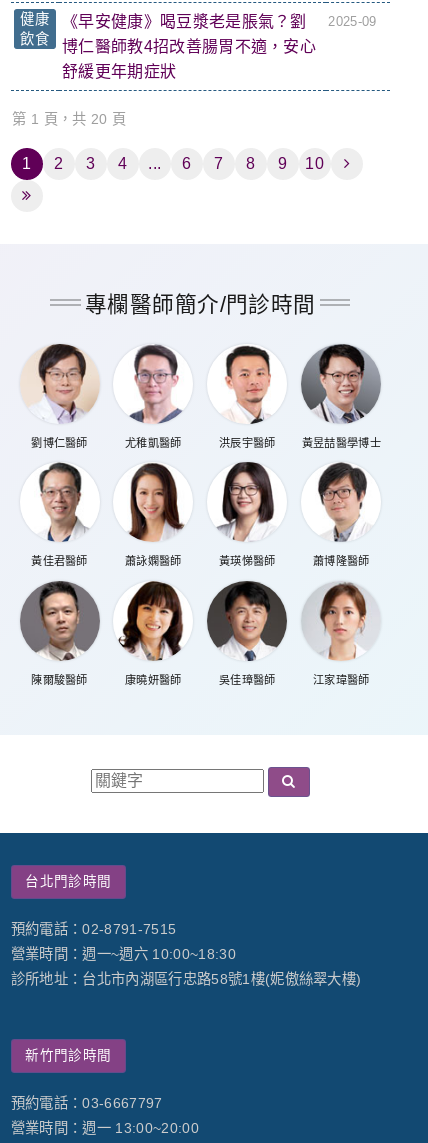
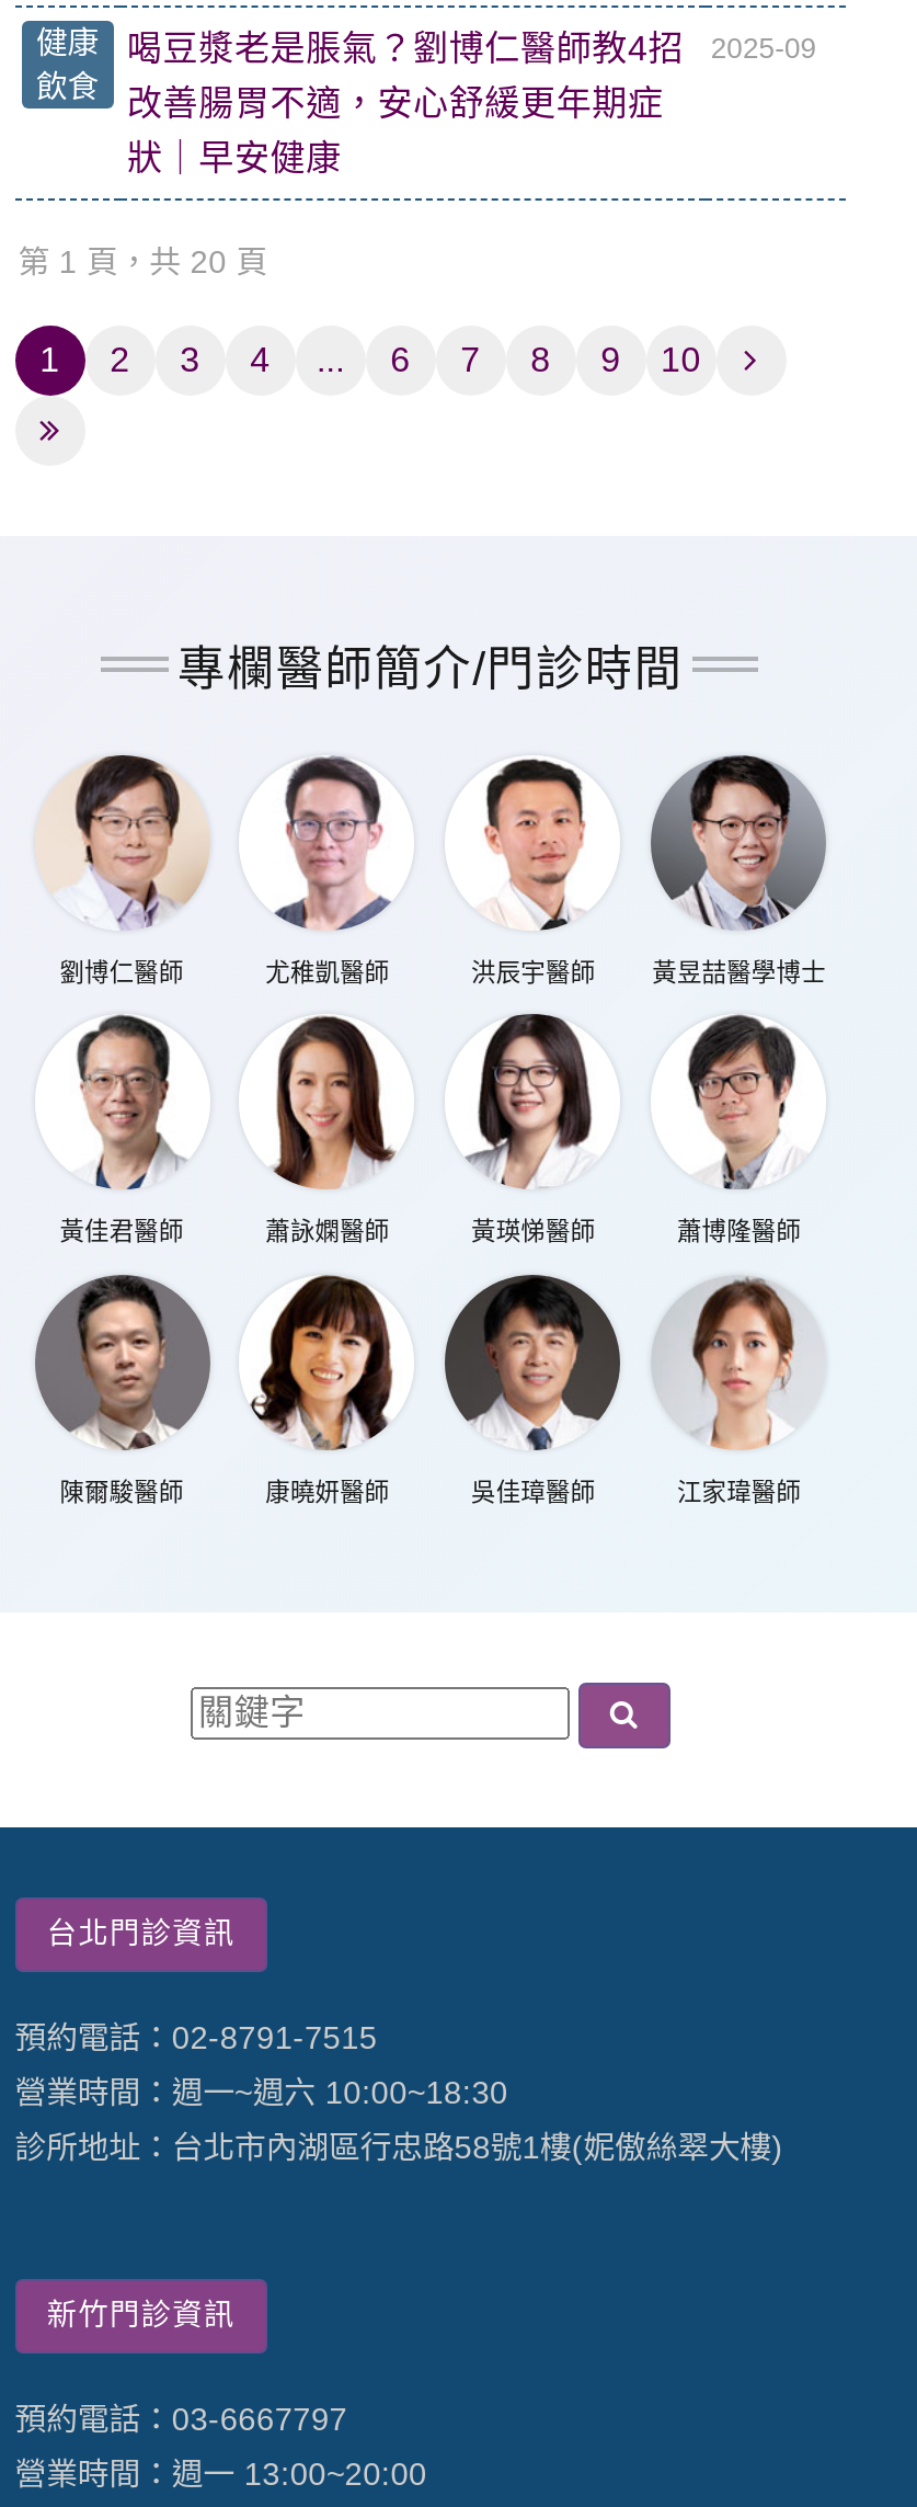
[62,13,307,30] 《早安健康》喝豆漿老是脹氣？劉 -> [127,30,684,67] 喝豆漿老是脹氣？劉博仁醫師教4招
[62,38,316,55] 博仁醫師教4招改善腸胃不適，安心 -> [127,84,663,122] 改善腸胃不適，安心舒緩更年期症
[62,63,176,80] 舒緩更年期症狀 -> [127,139,342,176] 狀｜早安健康
[25,874,111,889] 台北門診時間 -> [47,1917,235,1950] 台北門診資訊
[25,1048,111,1063] 新竹門診時間 -> [47,2299,235,2331] 新竹門診資訊

